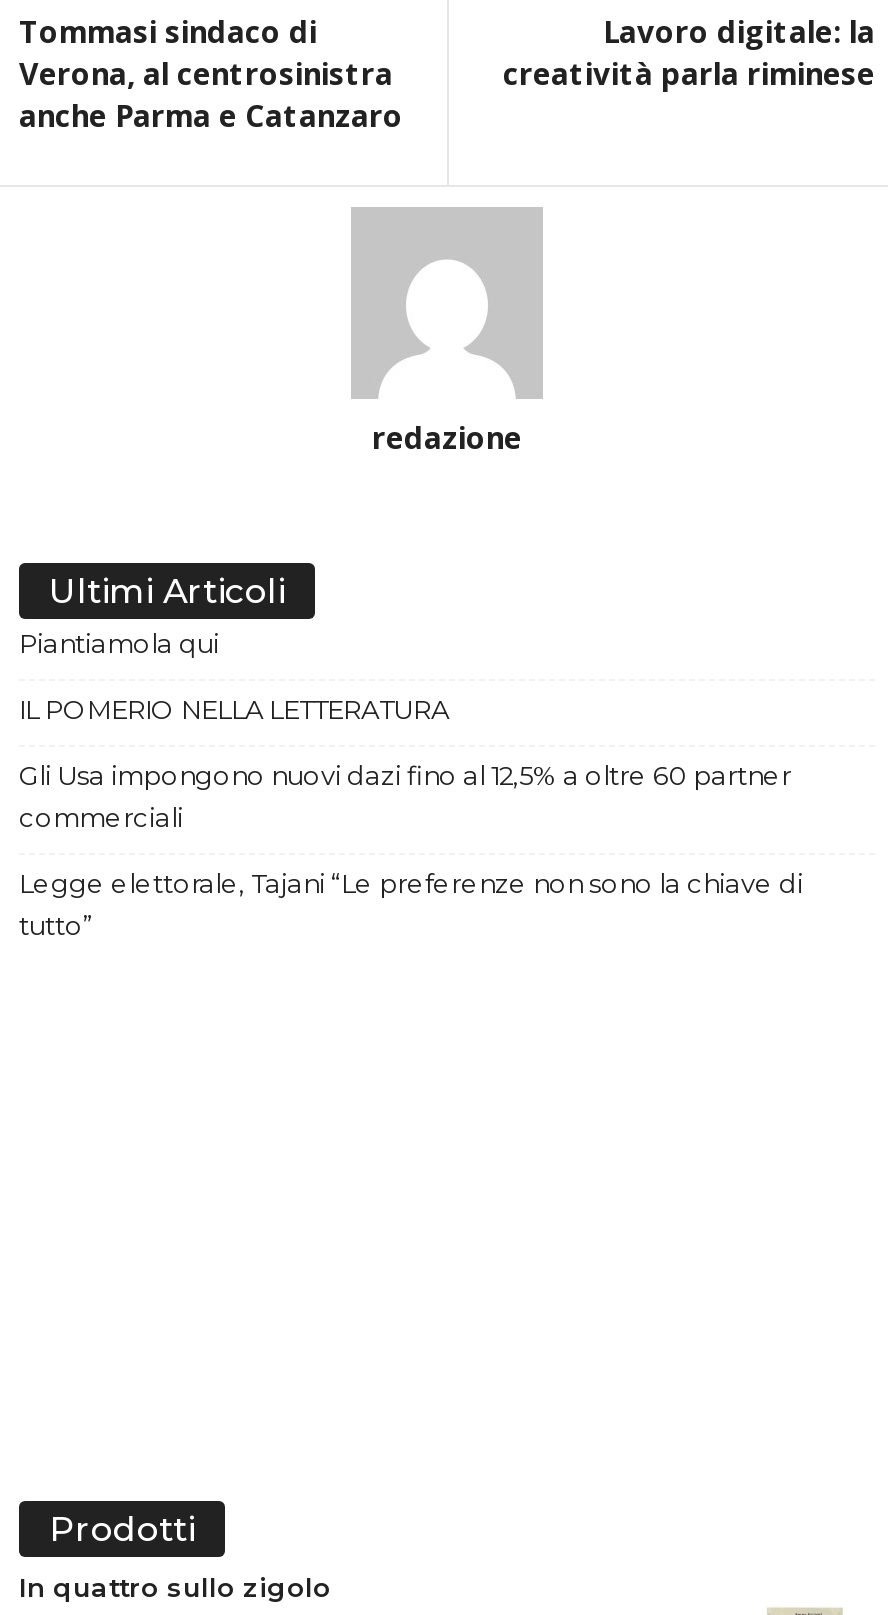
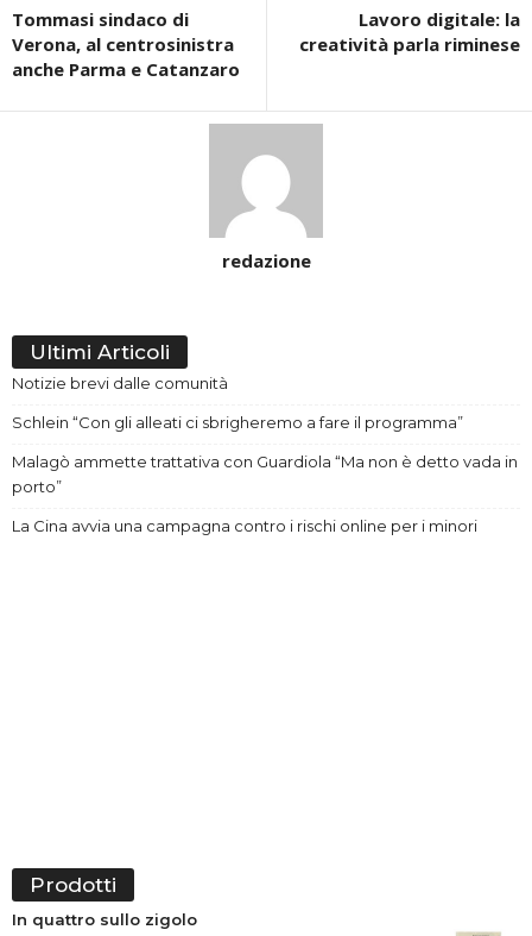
[19,628,219,660] Piantiamola qui -> [12,374,228,393] Notizie brevi dalle comunità
[19,694,449,726] IL POMERIO NELLA LETTERATURA -> [12,413,463,432] Schlein “Con gli alleati ci sbrigheremo a fare il programma”
[19,760,791,834] Gli Usa impongono nuovi dazi fino al 12,5% a oltre 60 partner | commerciali -> [12,452,518,496] Malagò ammette trattativa con Guardiola “Ma non è detto vada in | porto”
[19,868,803,942] Legge elettorale, Tajani “Le preferenze non sono la chiave di | tutto” -> [12,517,477,536] La Cina avvia una campagna contro i rischi online per i minori

